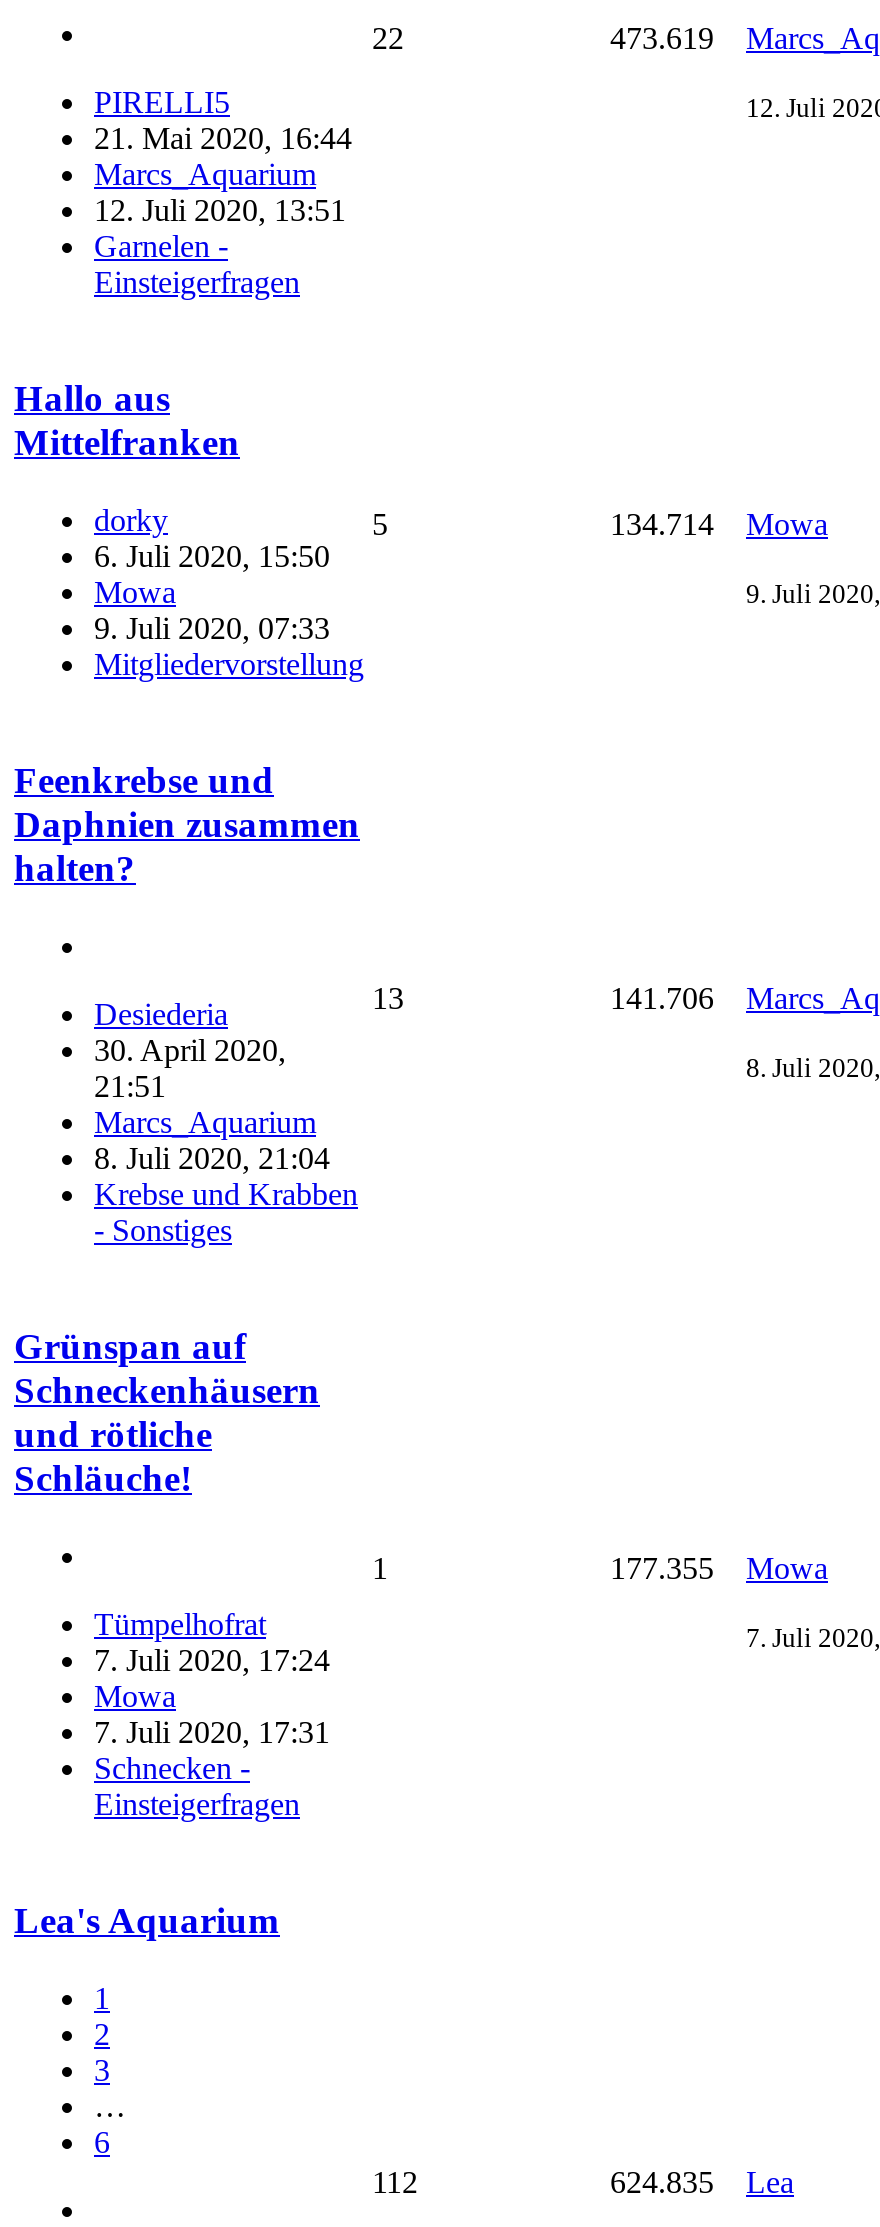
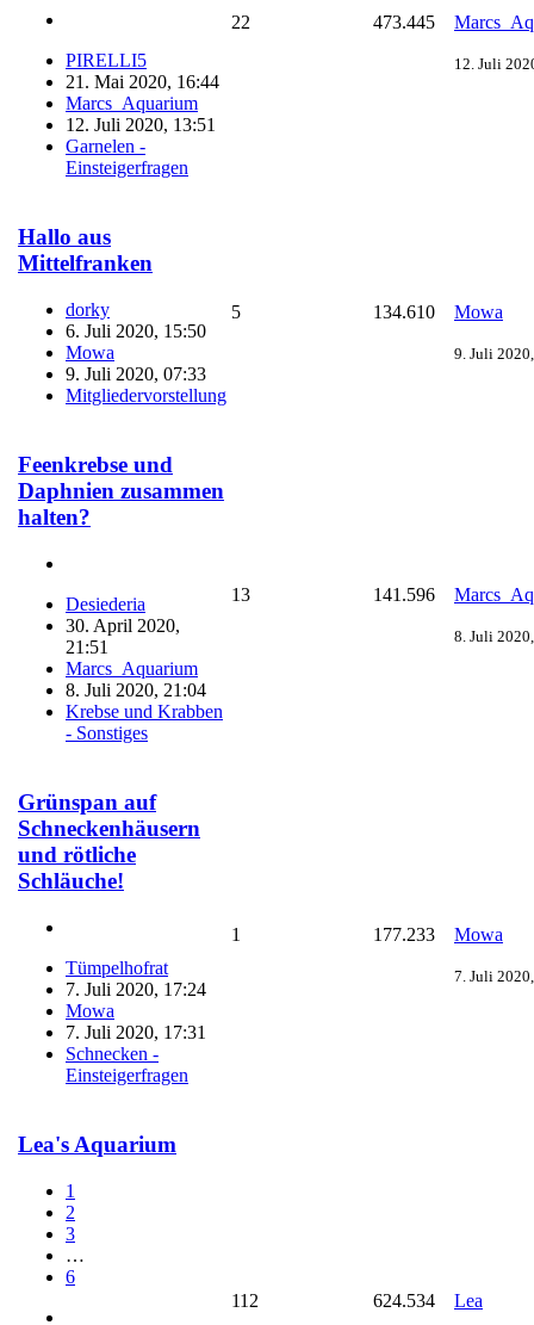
[610,21,714,55] 473.619 -> [373,12,435,32] 473.445
[610,507,828,541] 134.714 Mowa -> [373,302,503,322] 134.610 Mowa
[610,981,714,1015] 141.706 -> [373,585,435,605] 141.596
[610,1551,828,1585] 177.355 Mowa -> [373,924,503,945] 177.233 Mowa
[610,2165,794,2199] 624.835 Lea -> [373,1291,483,1311] 624.534 Lea

